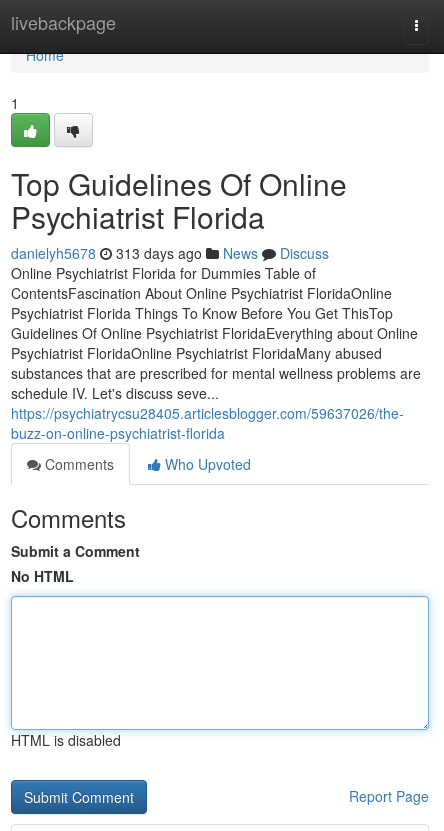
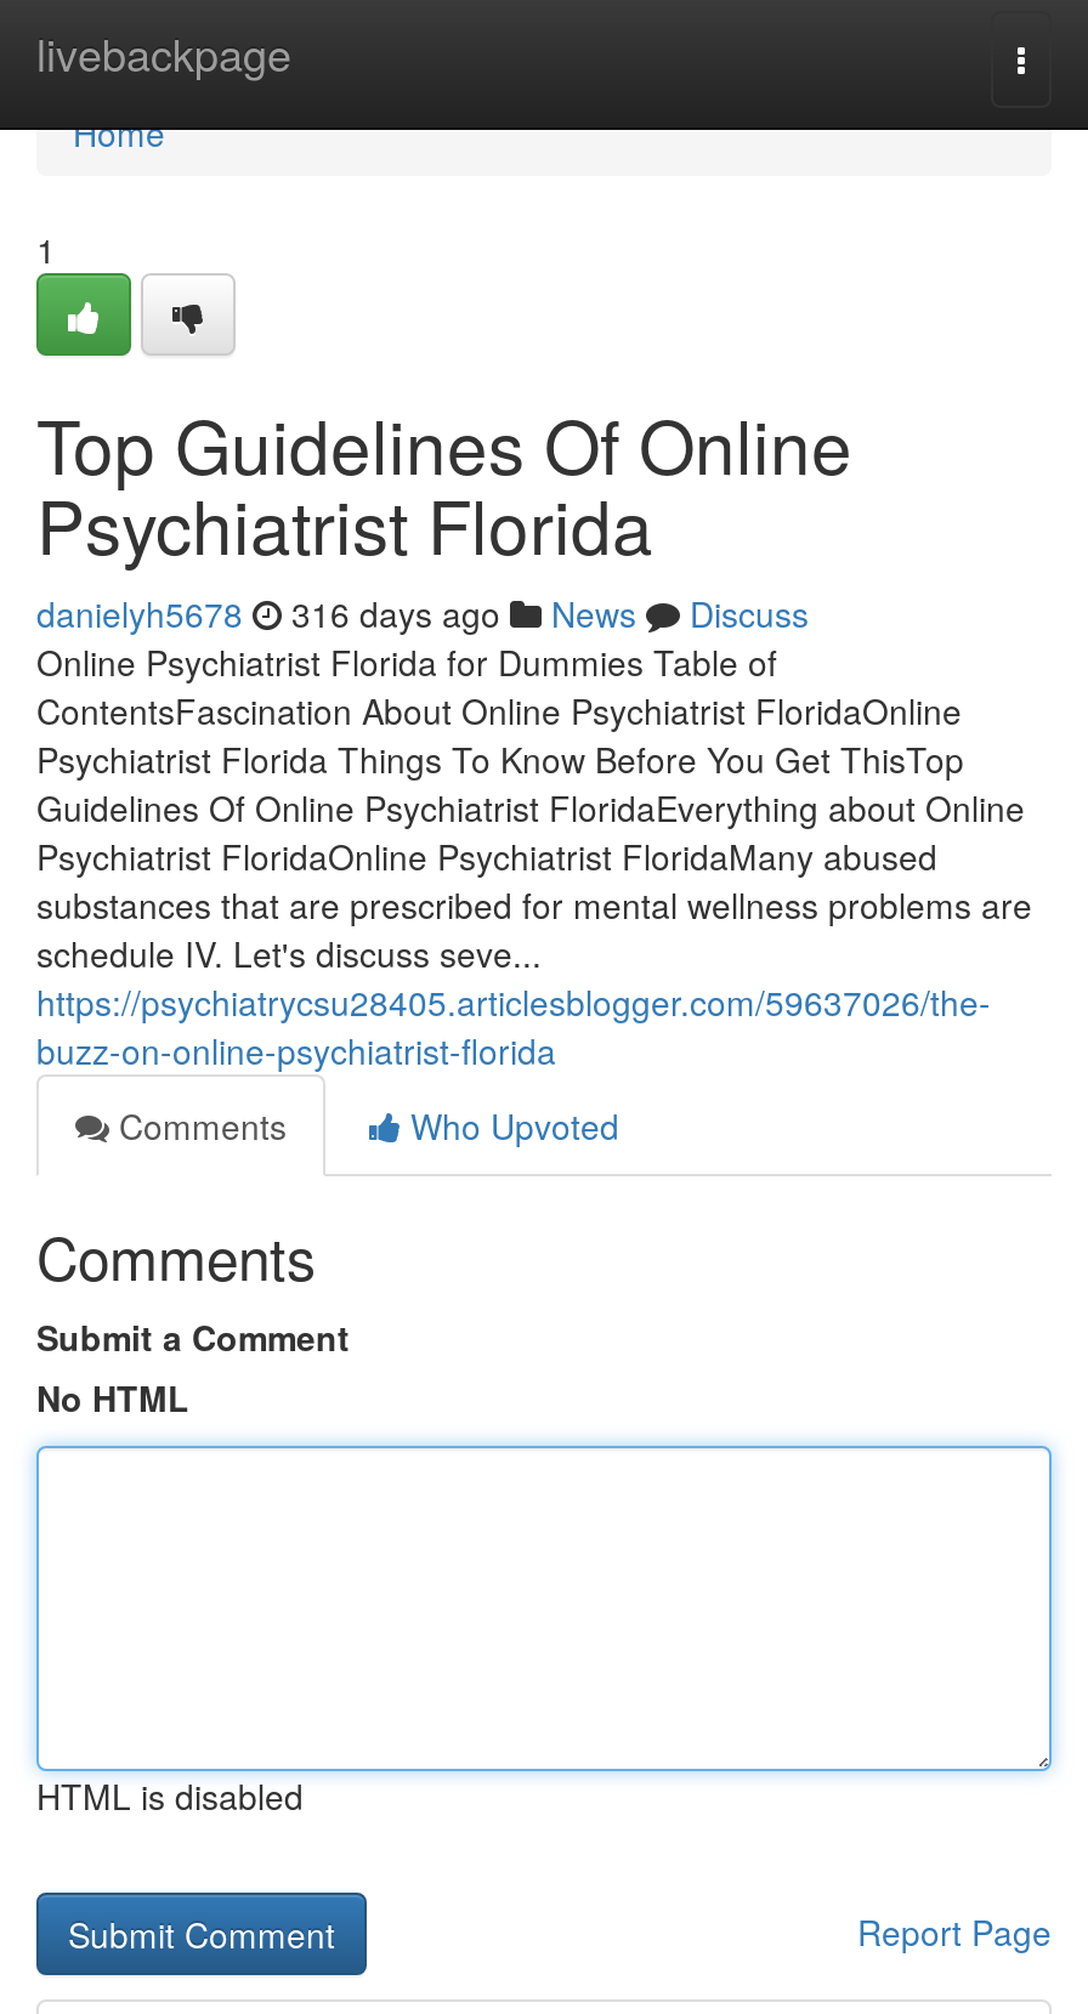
[11,243,329,263] danielyh5678 313 days ago News Discuss -> [36,589,809,637] danielyh5678 316 days ago News Discuss

